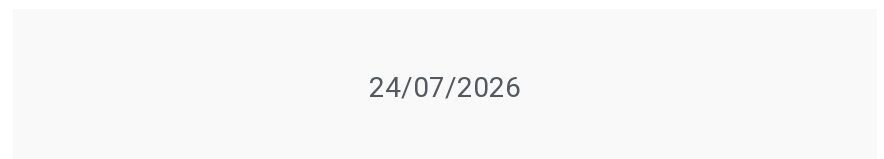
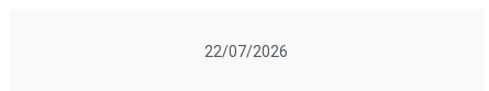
[369,71,521,103] 24/07/2026 -> [204,43,288,60] 22/07/2026

